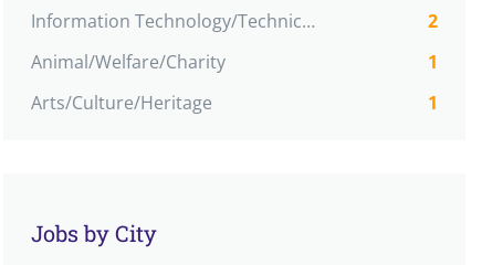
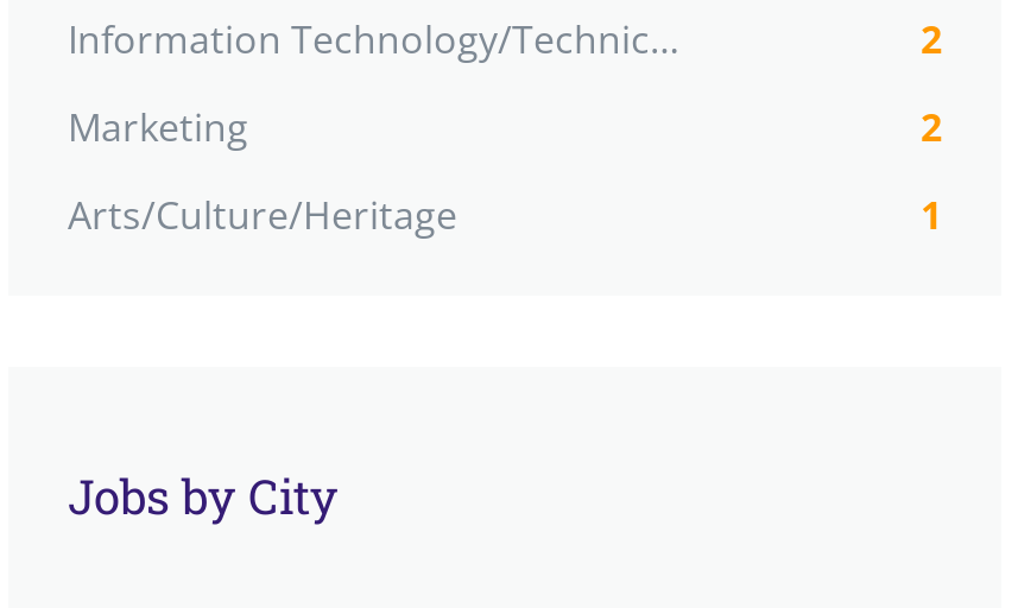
[31,50,438,74] Animal/Welfare/Charity | 1 -> [68,101,942,153] Marketing | 2

